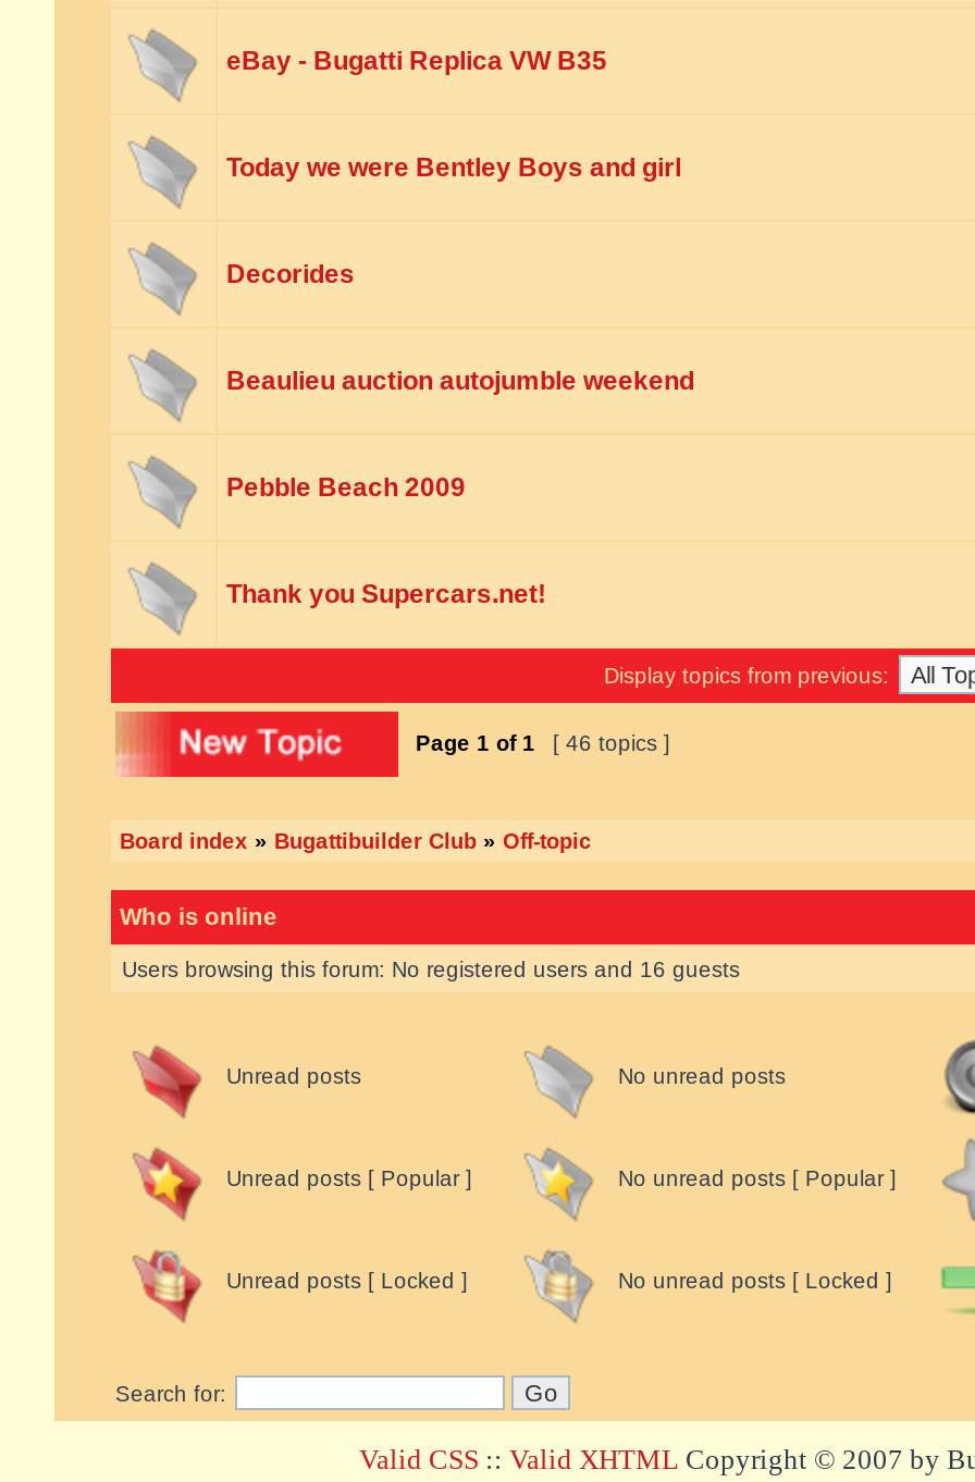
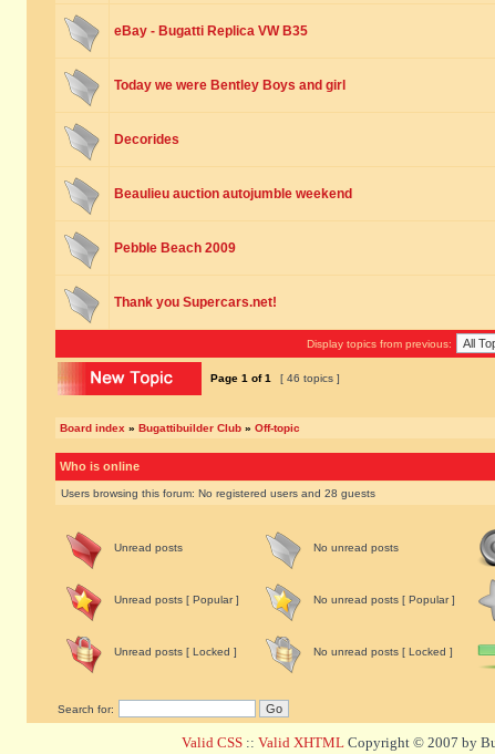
[122,958,740,981] Users browsing this forum: No registered users and 16 guests -> [61,487,375,499] Users browsing this forum: No registered users and 28 guests

